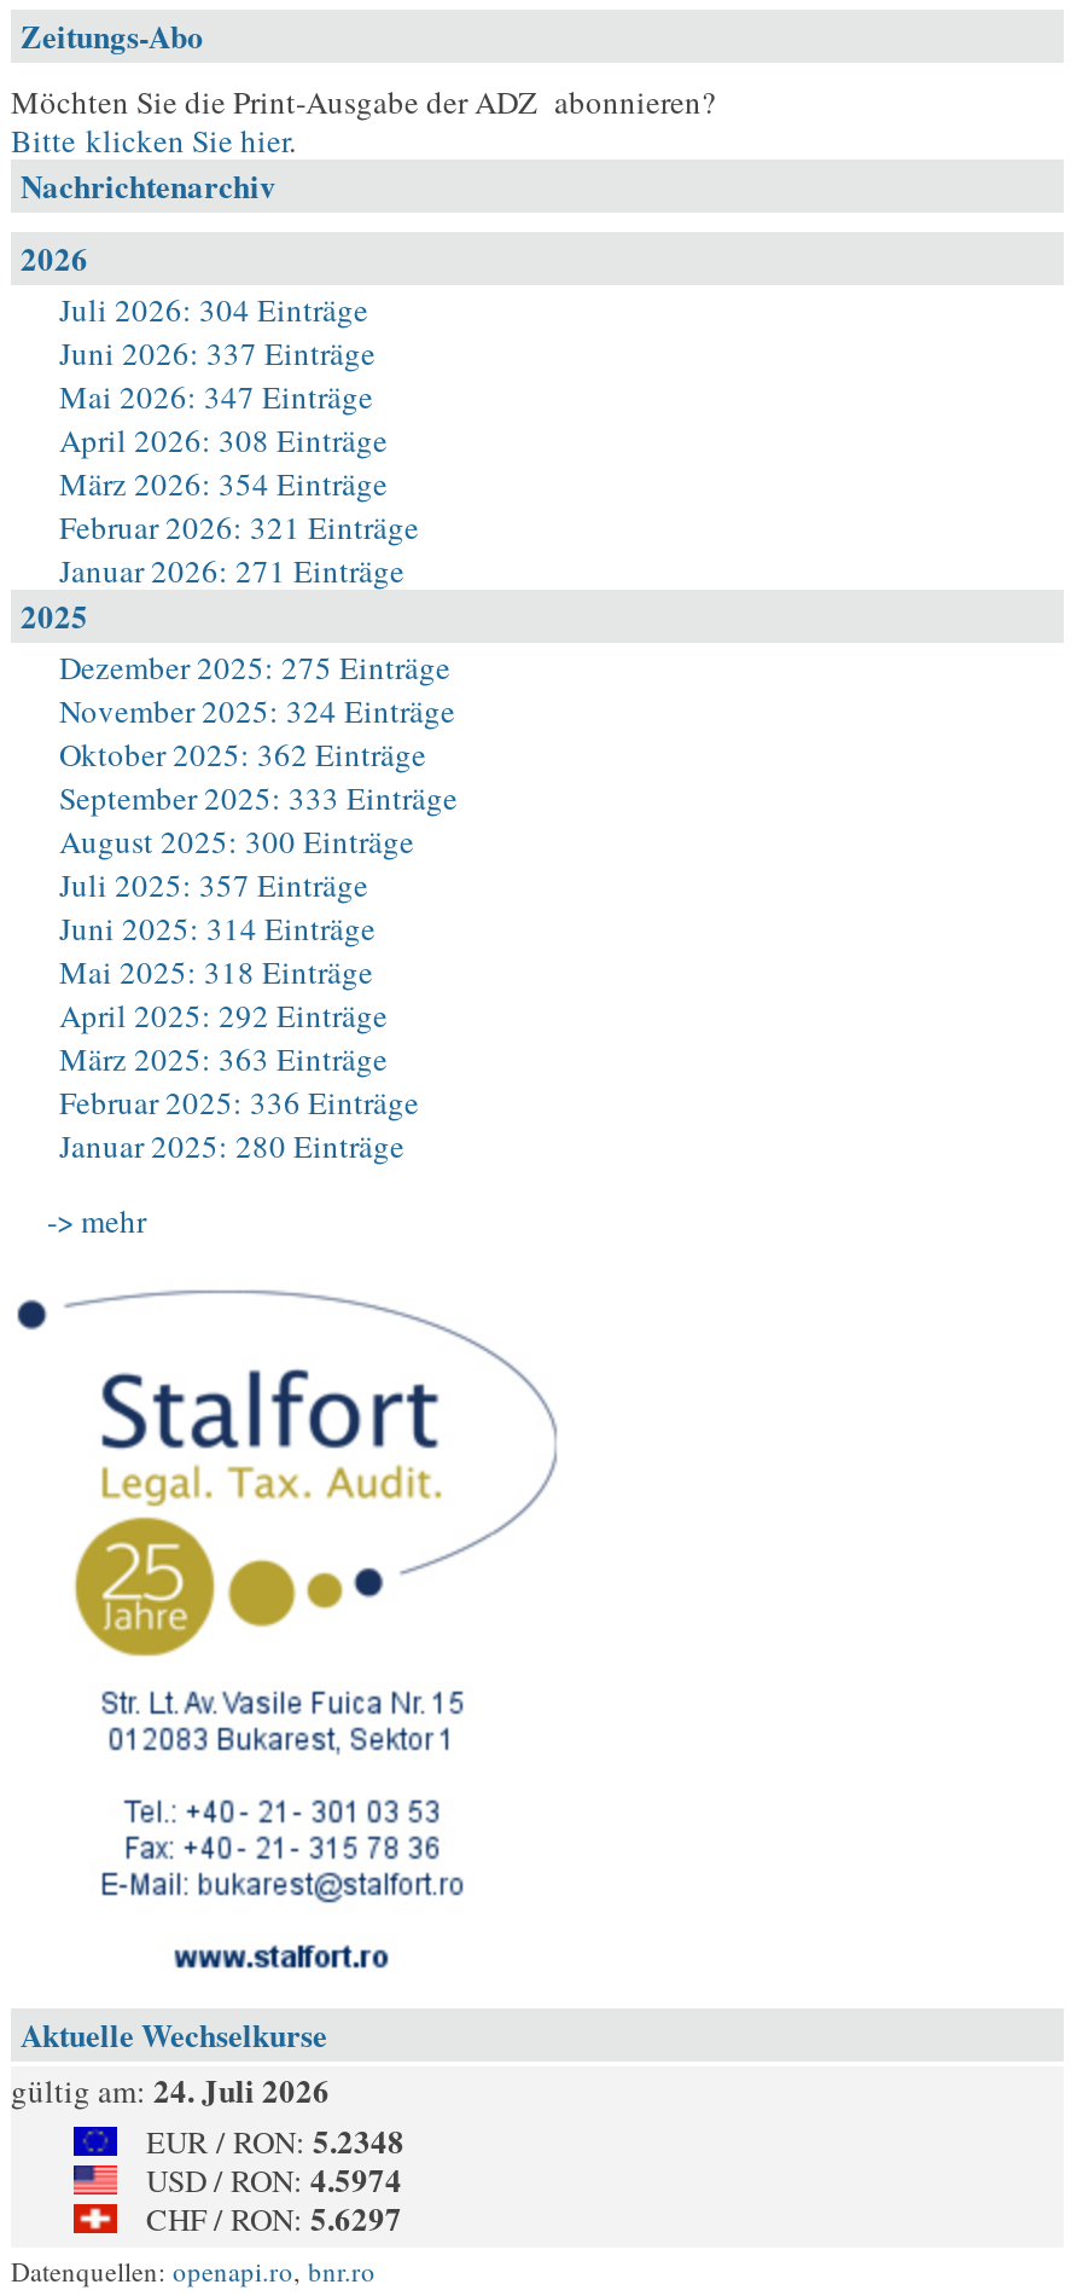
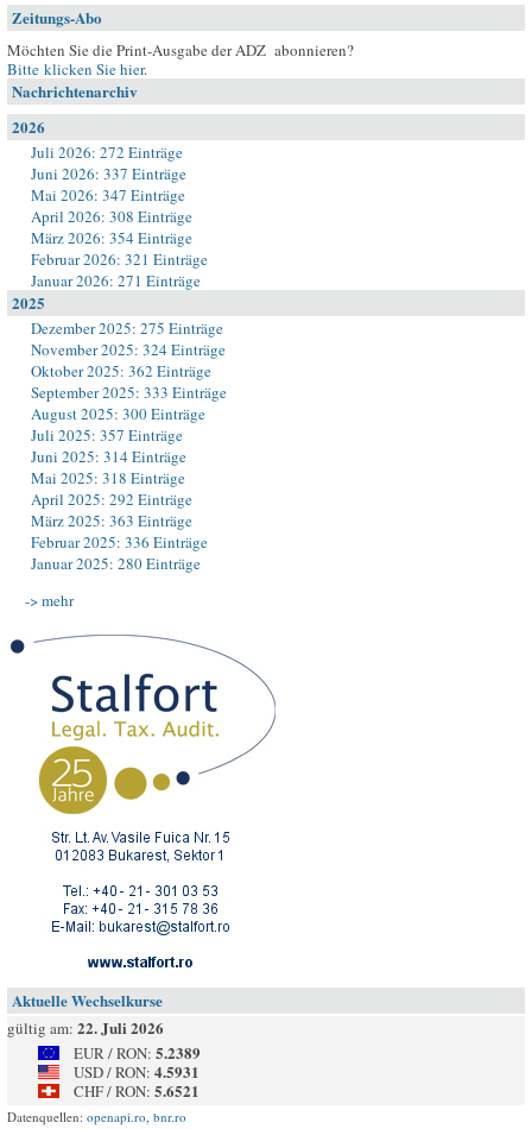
[59,288,368,331] Juli 2026: 304 Einträge -> [31,141,183,163] Juli 2026: 272 Einträge
[11,2066,330,2112] gültig am: 24. Juli 2026 -> [7,1016,164,1039] gültig am: 22. Juli 2026
[146,2117,404,2163] EUR / RON: 5.2348 -> [74,1041,201,1064] EUR / RON: 5.2389
[146,2156,402,2202] USD / RON: 4.5974 -> [74,1060,199,1083] USD / RON: 4.5931
[146,2194,402,2240] CHF / RON: 5.6297 -> [74,1079,199,1102] CHF / RON: 5.6521

